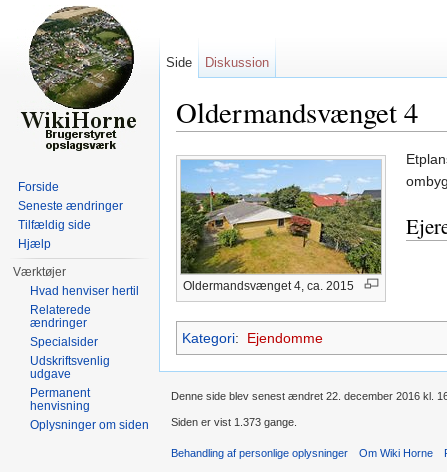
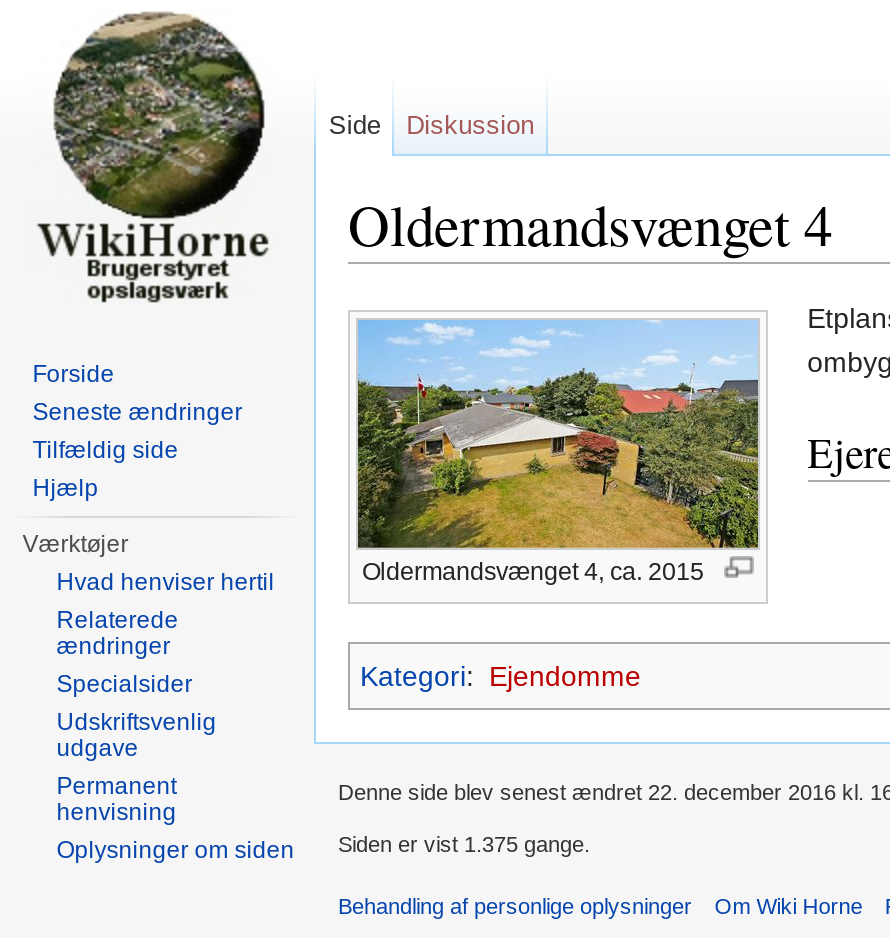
[171,416,297,428] Siden er vist 1.373 gange. -> [338,833,590,857] Siden er vist 1.375 gange.

